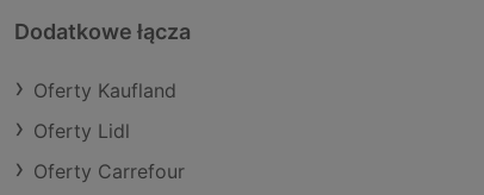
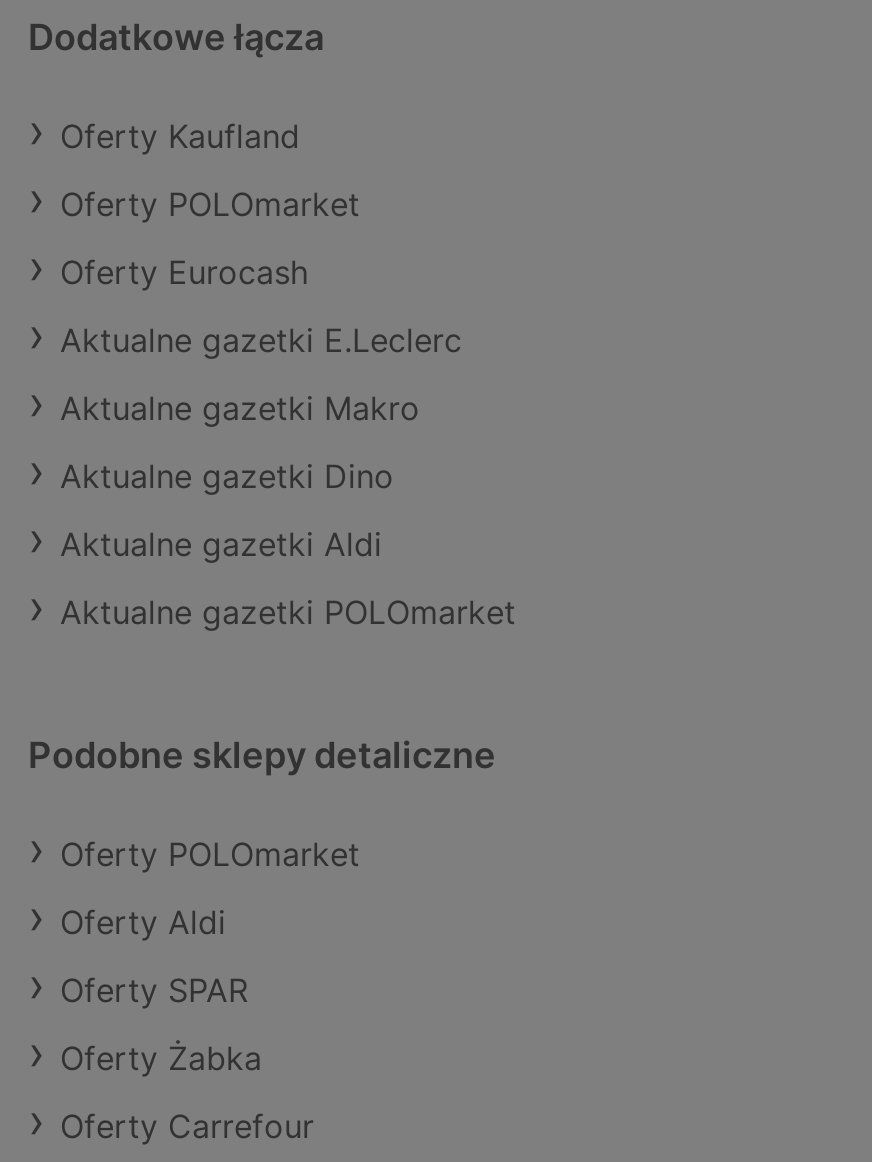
[33,119,130,143] Oferty Lidl -> [28,184,516,1078] Oferty POLOmarket | Oferty Eurocash | Aktualne gazetki E.Leclerc | Aktualne gazetki Makro | Aktualne gazetki Dino | Aktualne gazetki Aldi | Aktualne gazetki POLOmarket | Podobne sklepy detaliczne | Oferty POLOmarket | Oferty Aldi | Oferty SPAR | Oferty Żabka

